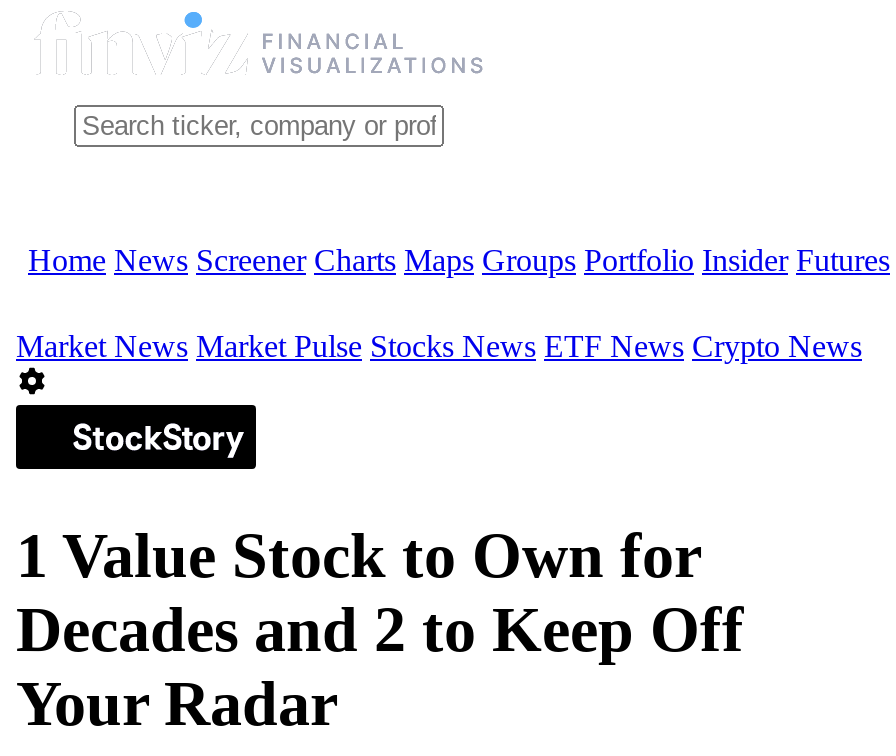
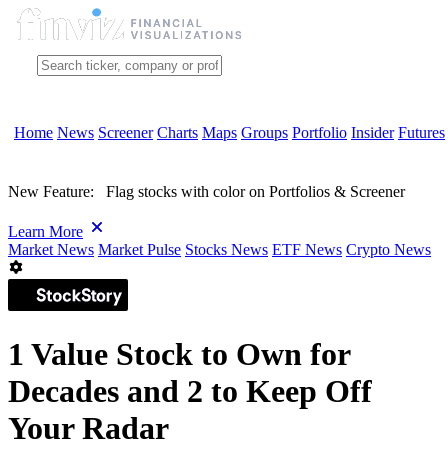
none -> [8,183,405,240] New Feature: Flag stocks with color on Portfolios & Screener | Learn More

